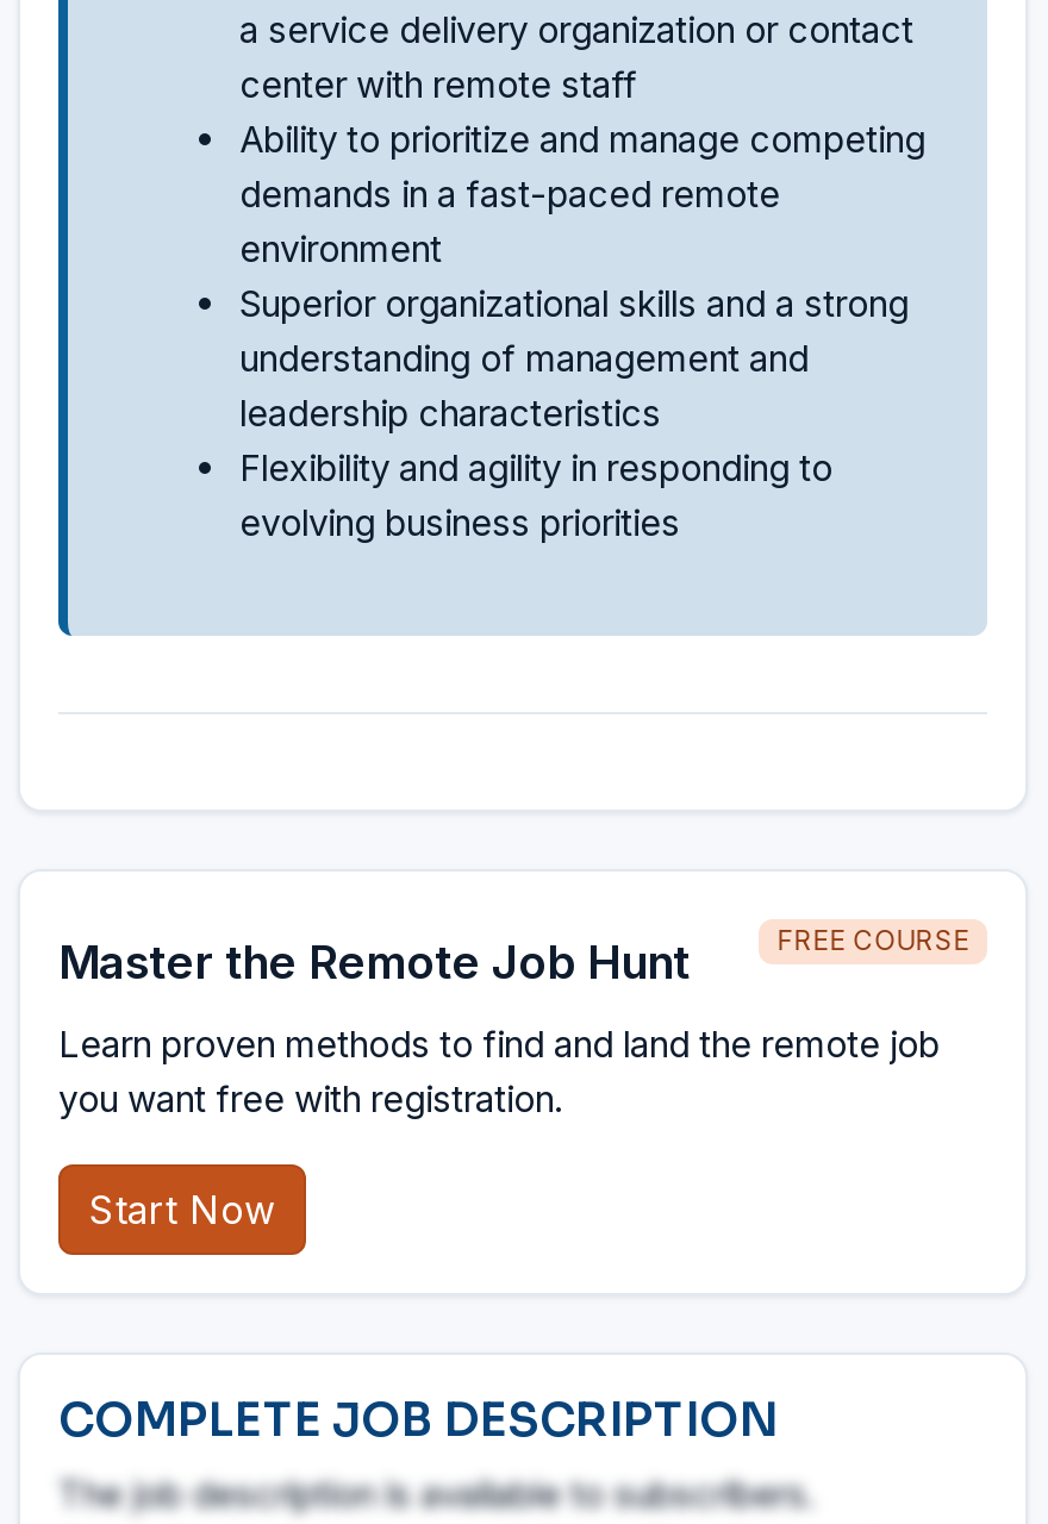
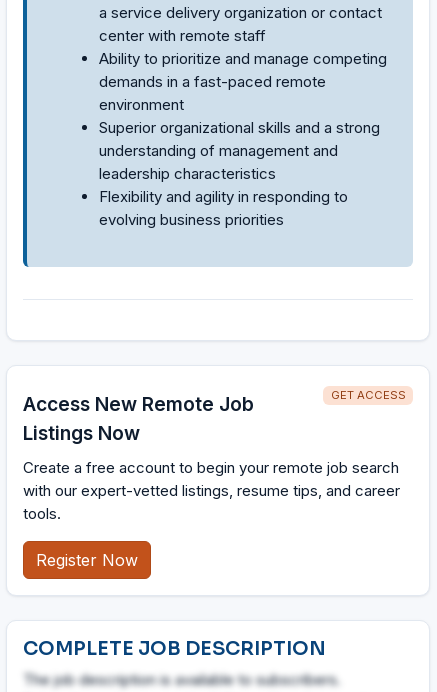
[58,924,970,991] FREE COURSE | Master the Remote Job Hunt -> [23,388,406,445] GET ACCESS | Access New Remote Job | Listings Now
[58,1022,940,1122] Learn proven methods to find and land the remote job | you want free with registration. -> [23,458,400,523] Create a free account to begin your remote job search | with our expert-vetted listings, resume tips, and career | tools.
[89,1186,275,1233] Start Now -> [36,550,138,570] Register Now

